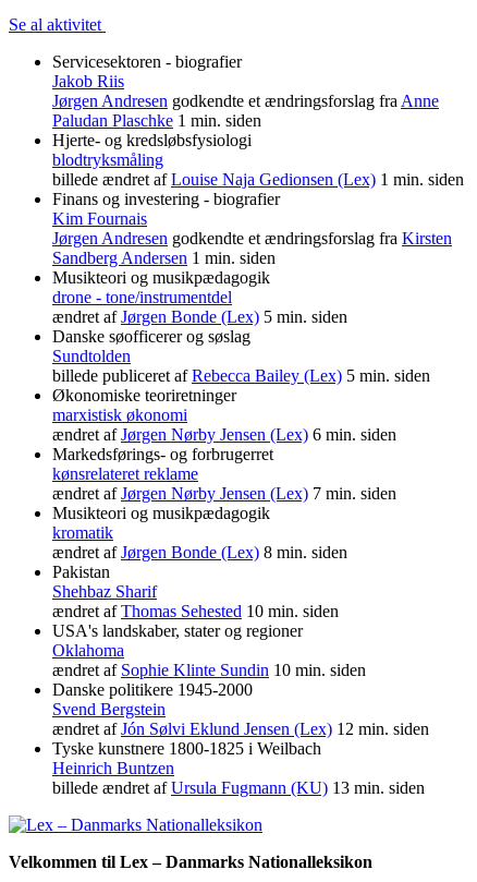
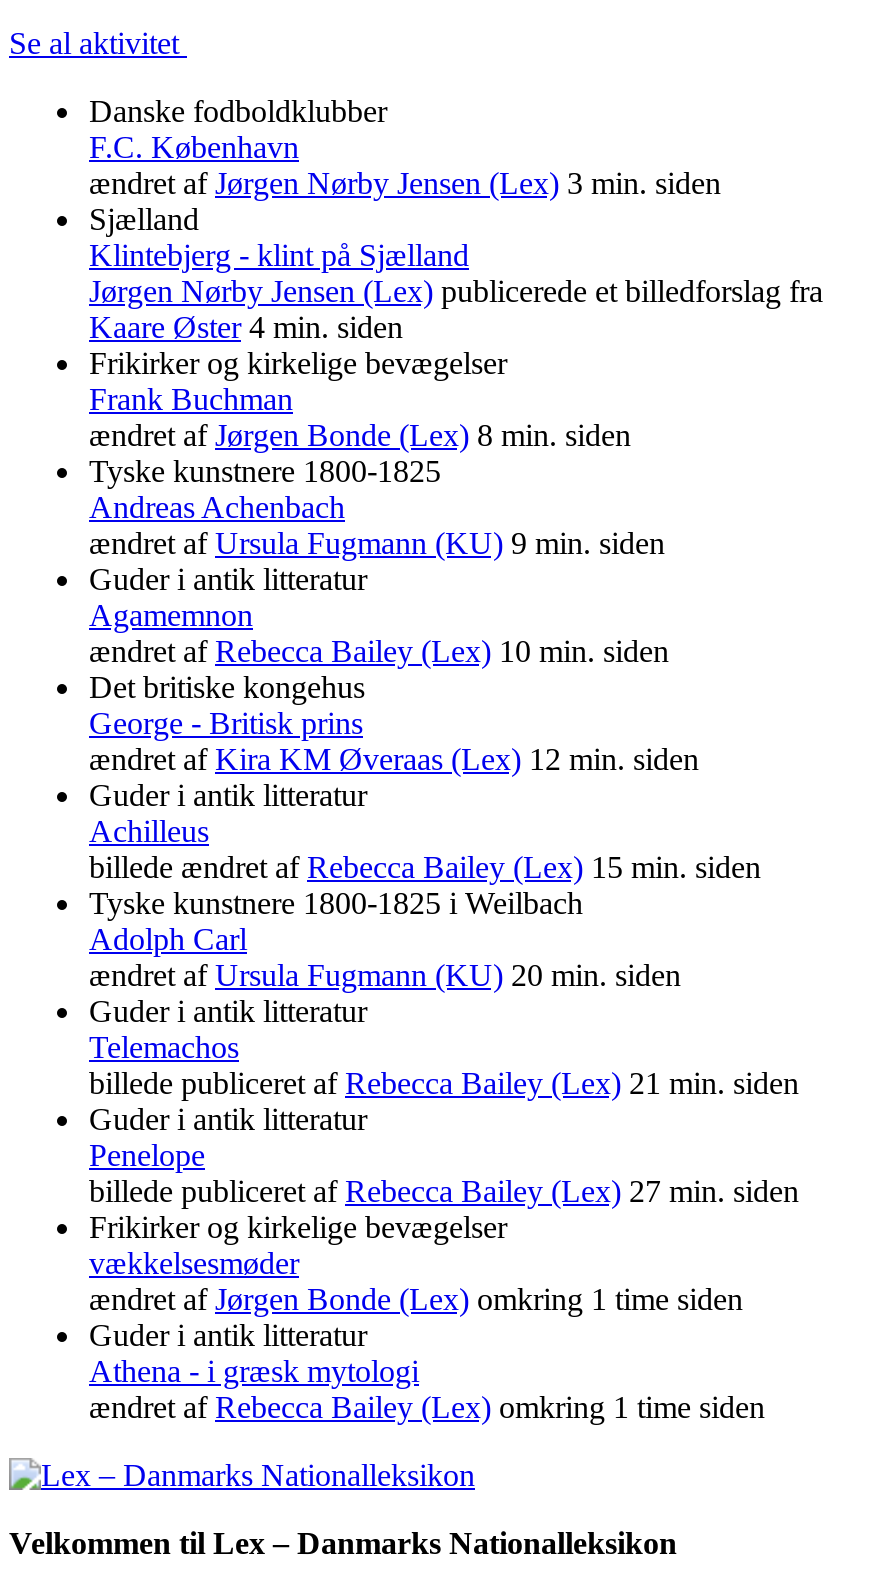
[52,52,464,542] Servicesektoren - biografier | Jakob Riis | Jørgen Andresen godkendte et ændringsforslag fra Anne | Paludan Plaschke 1 min. siden | Hjerte- og kredsløbsfysiologi | blodtryksmåling | billede ændret af Louise Naja Gedionsen (Lex) 1 min. siden | Finans og investering - biografier | Kim Fournais | Jørgen Andresen godkendte et ændringsforslag fra Kirsten | Sandberg Andersen 1 min. siden | Musikteori og musikpædagogik | drone - tone/instrumentdel | ændret af Jørgen Bonde (Lex) 5 min. siden | Danske søofficerer og søslag | Sundtolden | billede publiceret af Rebecca Bailey (Lex) 5 min. siden | Økonomiske teoriretninger | marxistisk økonomi | ændret af Jørgen Nørby Jensen (Lex) 6 min. siden | Markedsførings- og forbrugerret | kønsrelateret reklame | ændret af Jørgen Nørby Jensen (Lex) 7 min. siden | Musikteori og musikpædagogik | kromatik -> [89,94,823,416] Danske fodboldklubber | F.C. København | ændret af Jørgen Nørby Jensen (Lex) 3 min. siden | Sjælland | Klintebjerg - klint på Sjælland | Jørgen Nørby Jensen (Lex) publicerede et billedforslag fra | Kaare Øster 4 min. siden | Frikirker og kirkelige bevægelser | Frank Buchman
moved [52,543,347,561] -> [89,418,631,452]: ændret af Jørgen Bonde (Lex) 8 min. siden
[52,563,429,738] Pakistan | Shehbaz Sharif | ændret af Thomas Sehested 10 min. siden | USA's landskaber, stater og regioner | Oklahoma | ændret af Sophie Klinte Sundin 10 min. siden | Danske politikere 1945-2000 | Svend Bergstein | ændret af Jón Sølvi Eklund Jensen (Lex) 12 min. siden -> [89,454,761,884] Tyske kunstnere 1800-1825 | Andreas Achenbach | ændret af Ursula Fugmann (KU) 9 min. siden | Guder i antik litteratur | Agamemnon | ændret af Rebecca Bailey (Lex) 10 min. siden | Det britiske kongehus | George - Britisk prins | ændret af Kira KM Øveraas (Lex) 12 min. siden | Guder i antik litteratur | Achilleus | billede ændret af Rebecca Bailey (Lex) 15 min. siden
moved [52,739,321,758] -> [89,886,583,920]: Tyske kunstnere 1800-1825 i Weilbach
[52,759,425,797] Heinrich Buntzen | billede ændret af Ursula Fugmann (KU) 13 min. siden -> [89,922,799,1424] Adolph Carl | ændret af Ursula Fugmann (KU) 20 min. siden | Guder i antik litteratur | Telemachos | billede publiceret af Rebecca Bailey (Lex) 21 min. siden | Guder i antik litteratur | Penelope | billede publiceret af Rebecca Bailey (Lex) 27 min. siden | Frikirker og kirkelige bevægelser | vækkelsesmøder | ændret af Jørgen Bonde (Lex) omkring 1 time siden | Guder i antik litteratur | Athena - i græsk mytologi | ændret af Rebecca Bailey (Lex) omkring 1 time siden

